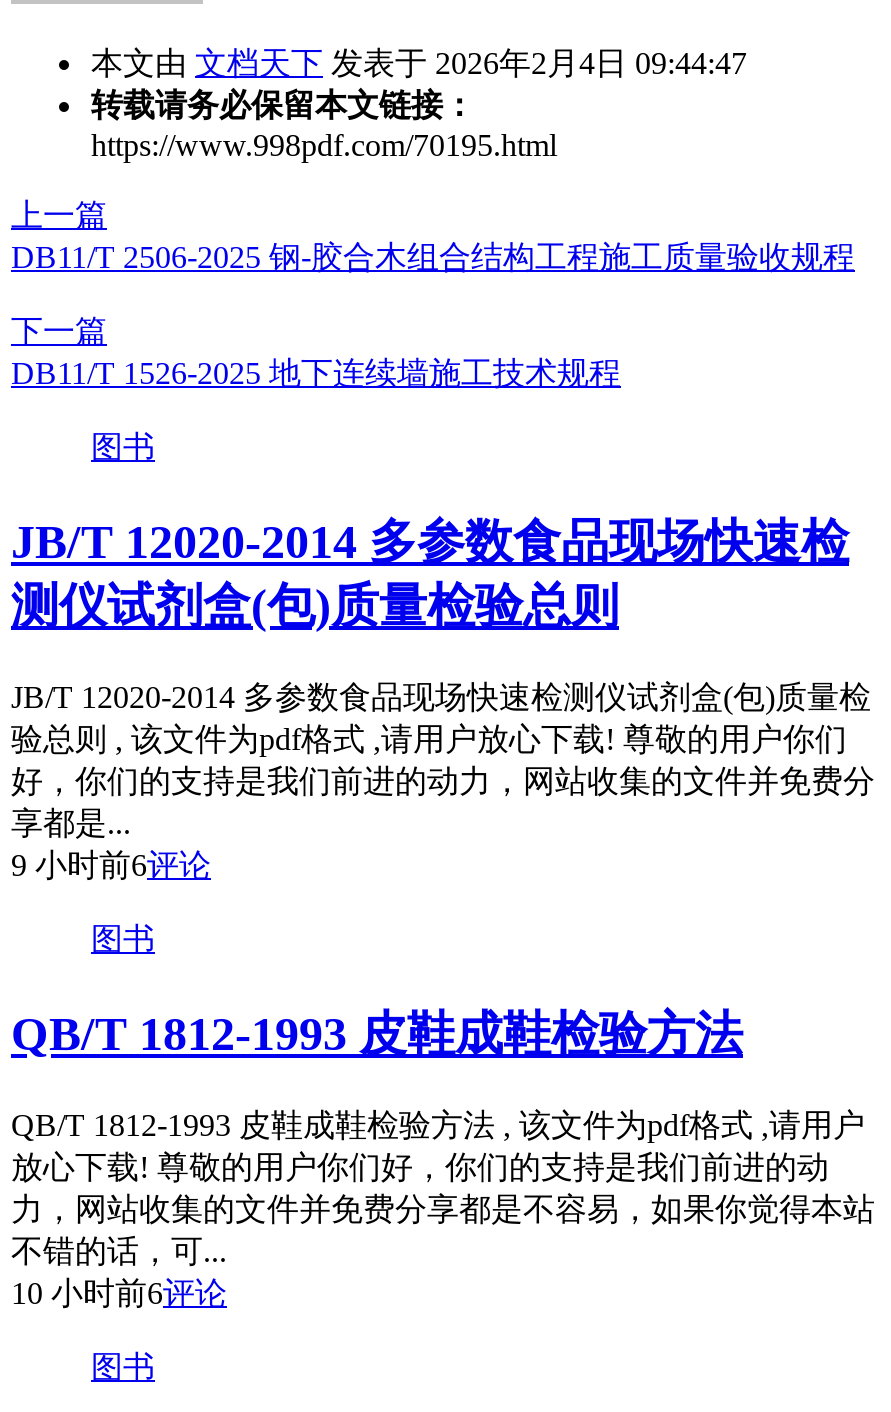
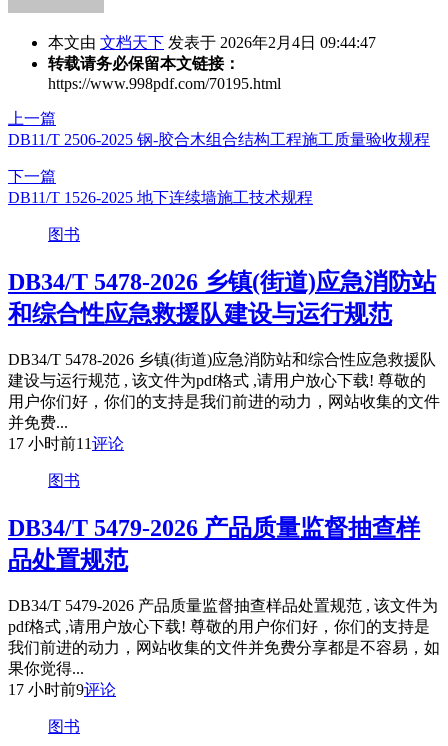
[11,516,849,632] JB/T 12020-2014 多参数食品现场快速检 | 测仪试剂盒(包)质量检验总则 -> [8,269,436,327] DB34/T 5478-2026 乡镇(街道)应急消防站 | 和综合性应急救援队建设与运行规范
[11,679,875,881] JB/T 12020-2014 多参数食品现场快速检测仪试剂盒(包)质量检 | 验总则 , 该文件为pdf格式 ,请用户放心下载! 尊敬的用户你们 | 好，你们的支持是我们前进的动力，网站收集的文件并免费分 | 享都是... | 9 小时前6评论 -> [8,351,440,452] DB34/T 5478-2026 乡镇(街道)应急消防站和综合性应急救援队 | 建设与运行规范 , 该文件为pdf格式 ,请用户放心下载! 尊敬的 | 用户你们好，你们的支持是我们前进的动力，网站收集的文件 | 并免费... | 17 小时前11评论
[11,1007,743,1059] QB/T 1812-1993 皮鞋成鞋检验方法 -> [8,515,420,573] DB34/T 5479-2026 产品质量监督抽查样 | 品处置规范
[11,1107,875,1309] QB/T 1812-1993 皮鞋成鞋检验方法 , 该文件为pdf格式 ,请用户 | 放心下载! 尊敬的用户你们好，你们的支持是我们前进的动 | 力，网站收集的文件并免费分享都是不容易，如果你觉得本站 | 不错的话，可... | 10 小时前6评论 -> [8,596,440,697] DB34/T 5479-2026 产品质量监督抽查样品处置规范 , 该文件为 | pdf格式 ,请用户放心下载! 尊敬的用户你们好，你们的支持是 | 我们前进的动力，网站收集的文件并免费分享都是不容易，如 | 果你觉得... | 17 小时前9评论

